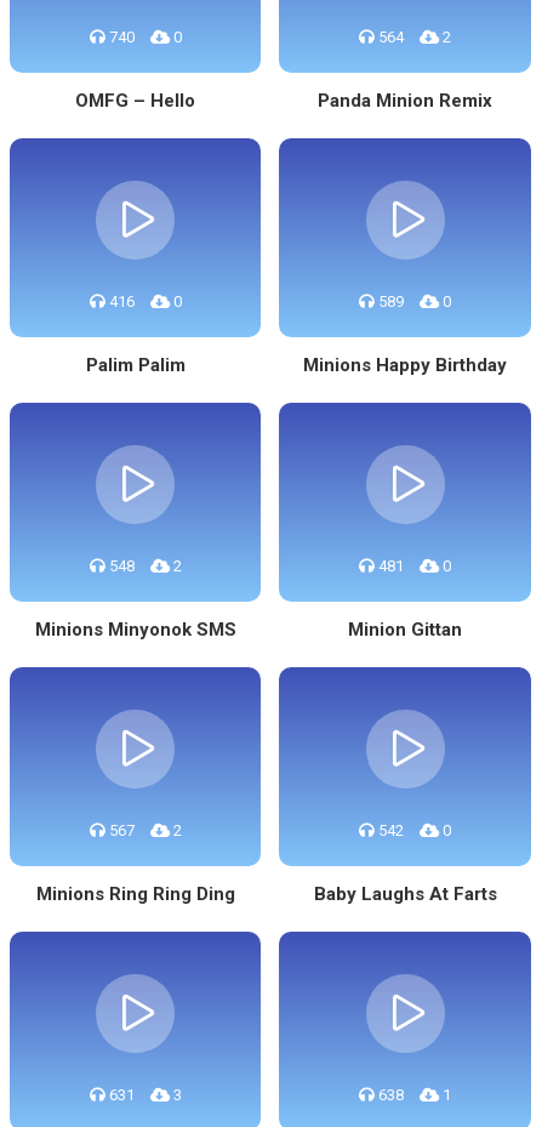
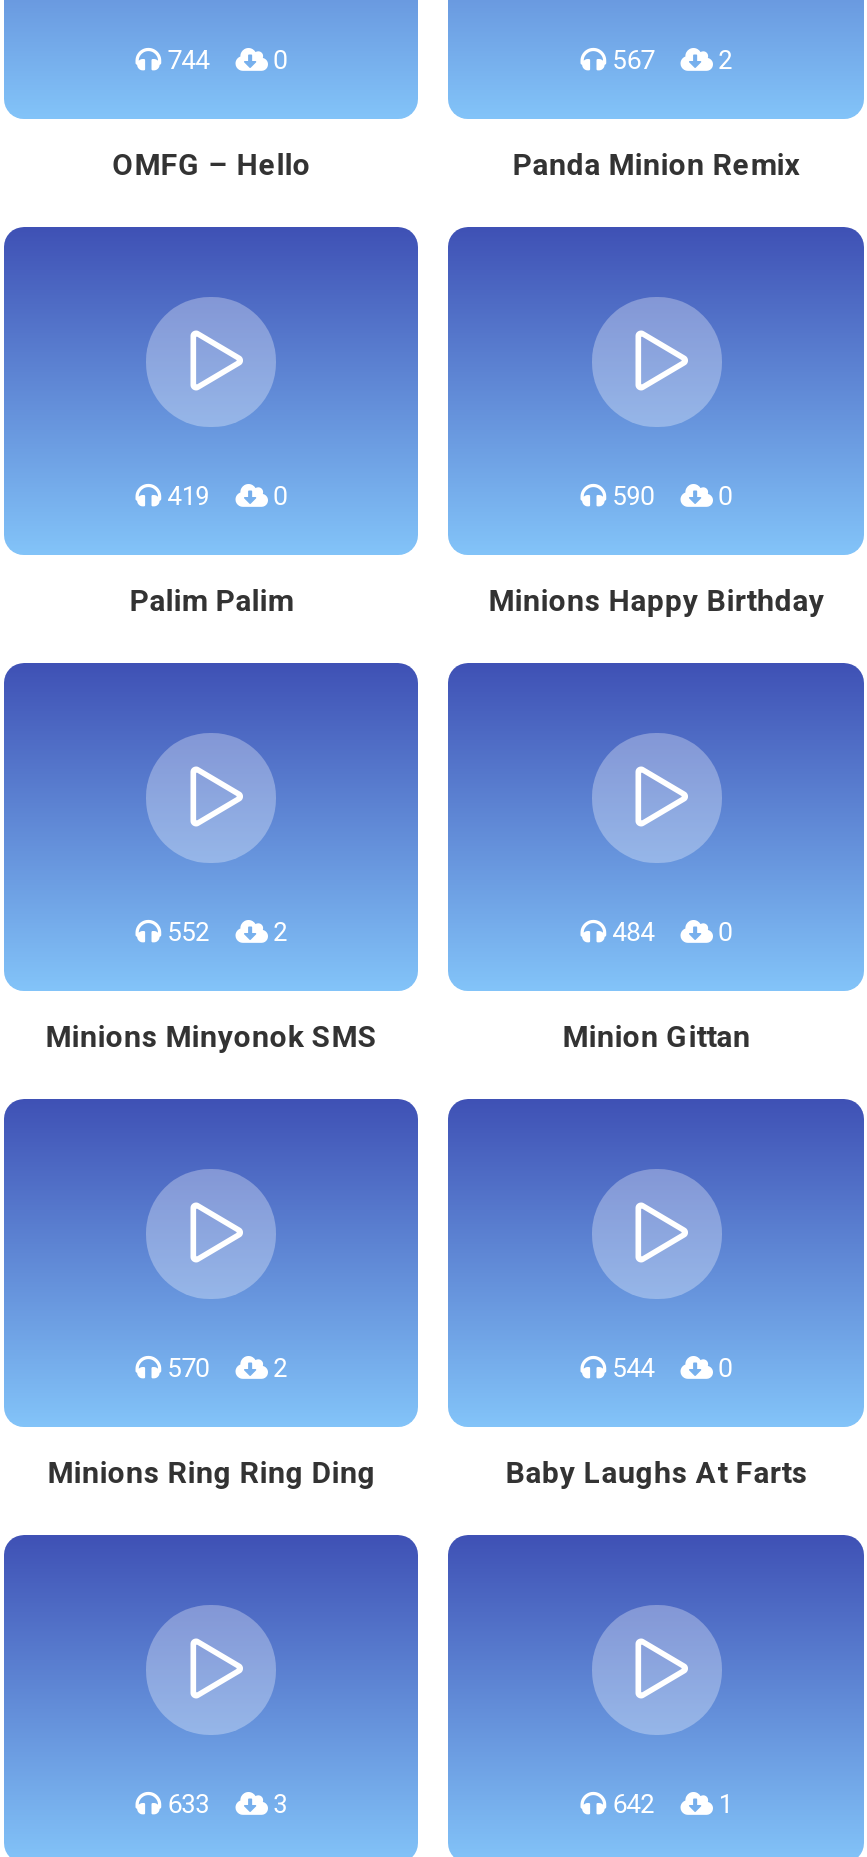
[105,28,182,46] 740 0 -> [161,45,287,75] 744 0
[375,28,451,46] 564 2 -> [606,45,732,75] 567 2
[105,292,182,311] 416 0 -> [161,481,287,511] 419 0
[375,292,451,311] 589 0 -> [606,481,732,511] 590 0
[105,557,182,575] 548 2 -> [161,917,287,947] 552 2
[375,557,451,575] 481 0 -> [606,917,732,947] 484 0
[105,821,182,839] 567 2 -> [161,1353,287,1383] 570 2
[375,821,451,839] 542 0 -> [606,1353,732,1383] 544 0
[105,1086,182,1104] 631 3 -> [161,1789,287,1819] 633 3
[375,1086,451,1104] 638 1 -> [606,1789,732,1819] 642 1

